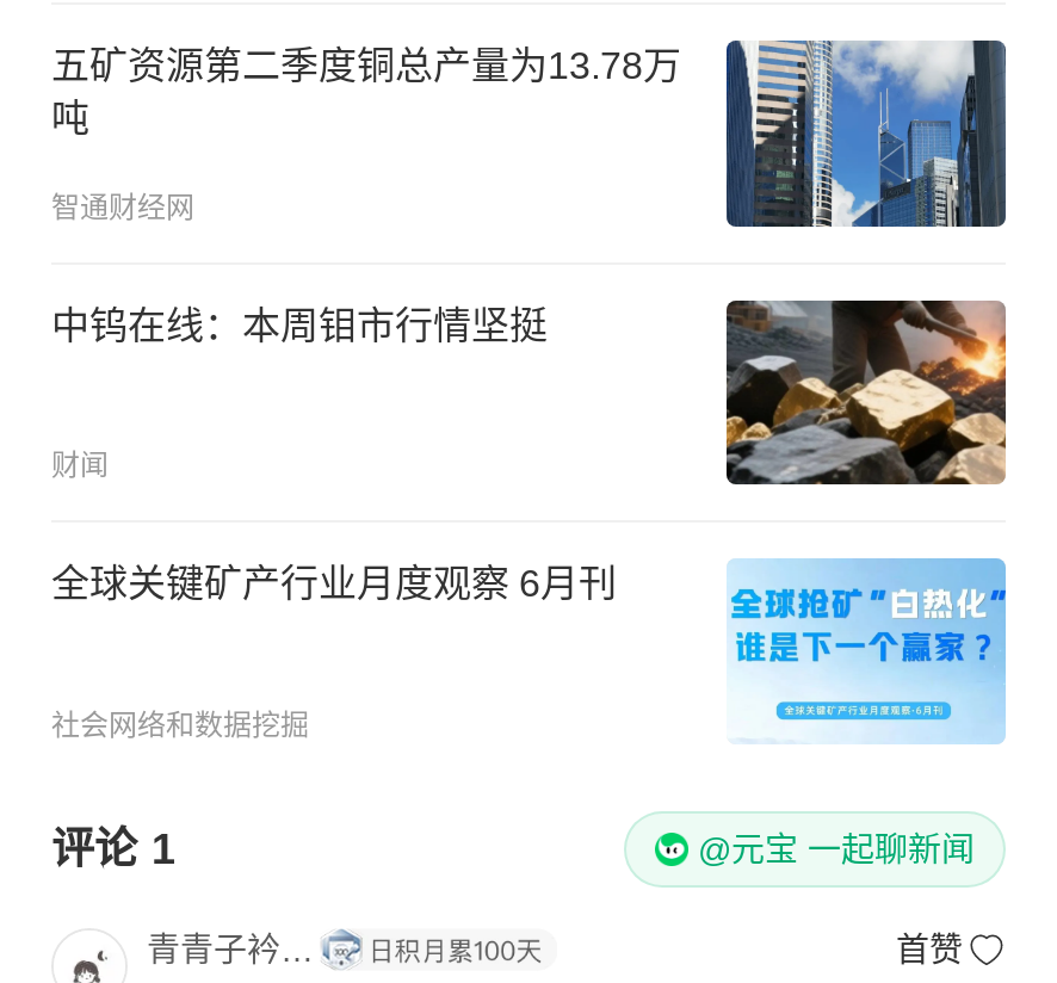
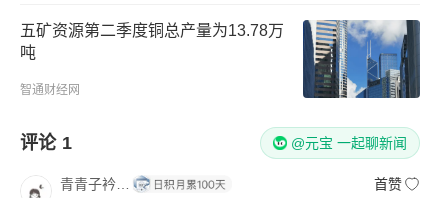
[51,304,548,345] 中钨在线：本周钼市行情坚挺 -> none
[724,299,1008,488] [image] -> none
[51,449,617,604] 财闻 | 全球关键矿产行业月度观察 6月刊 -> none
[727,557,1008,746] [image] -> none
[51,708,309,742] 社会网络和数据挖掘 -> none

